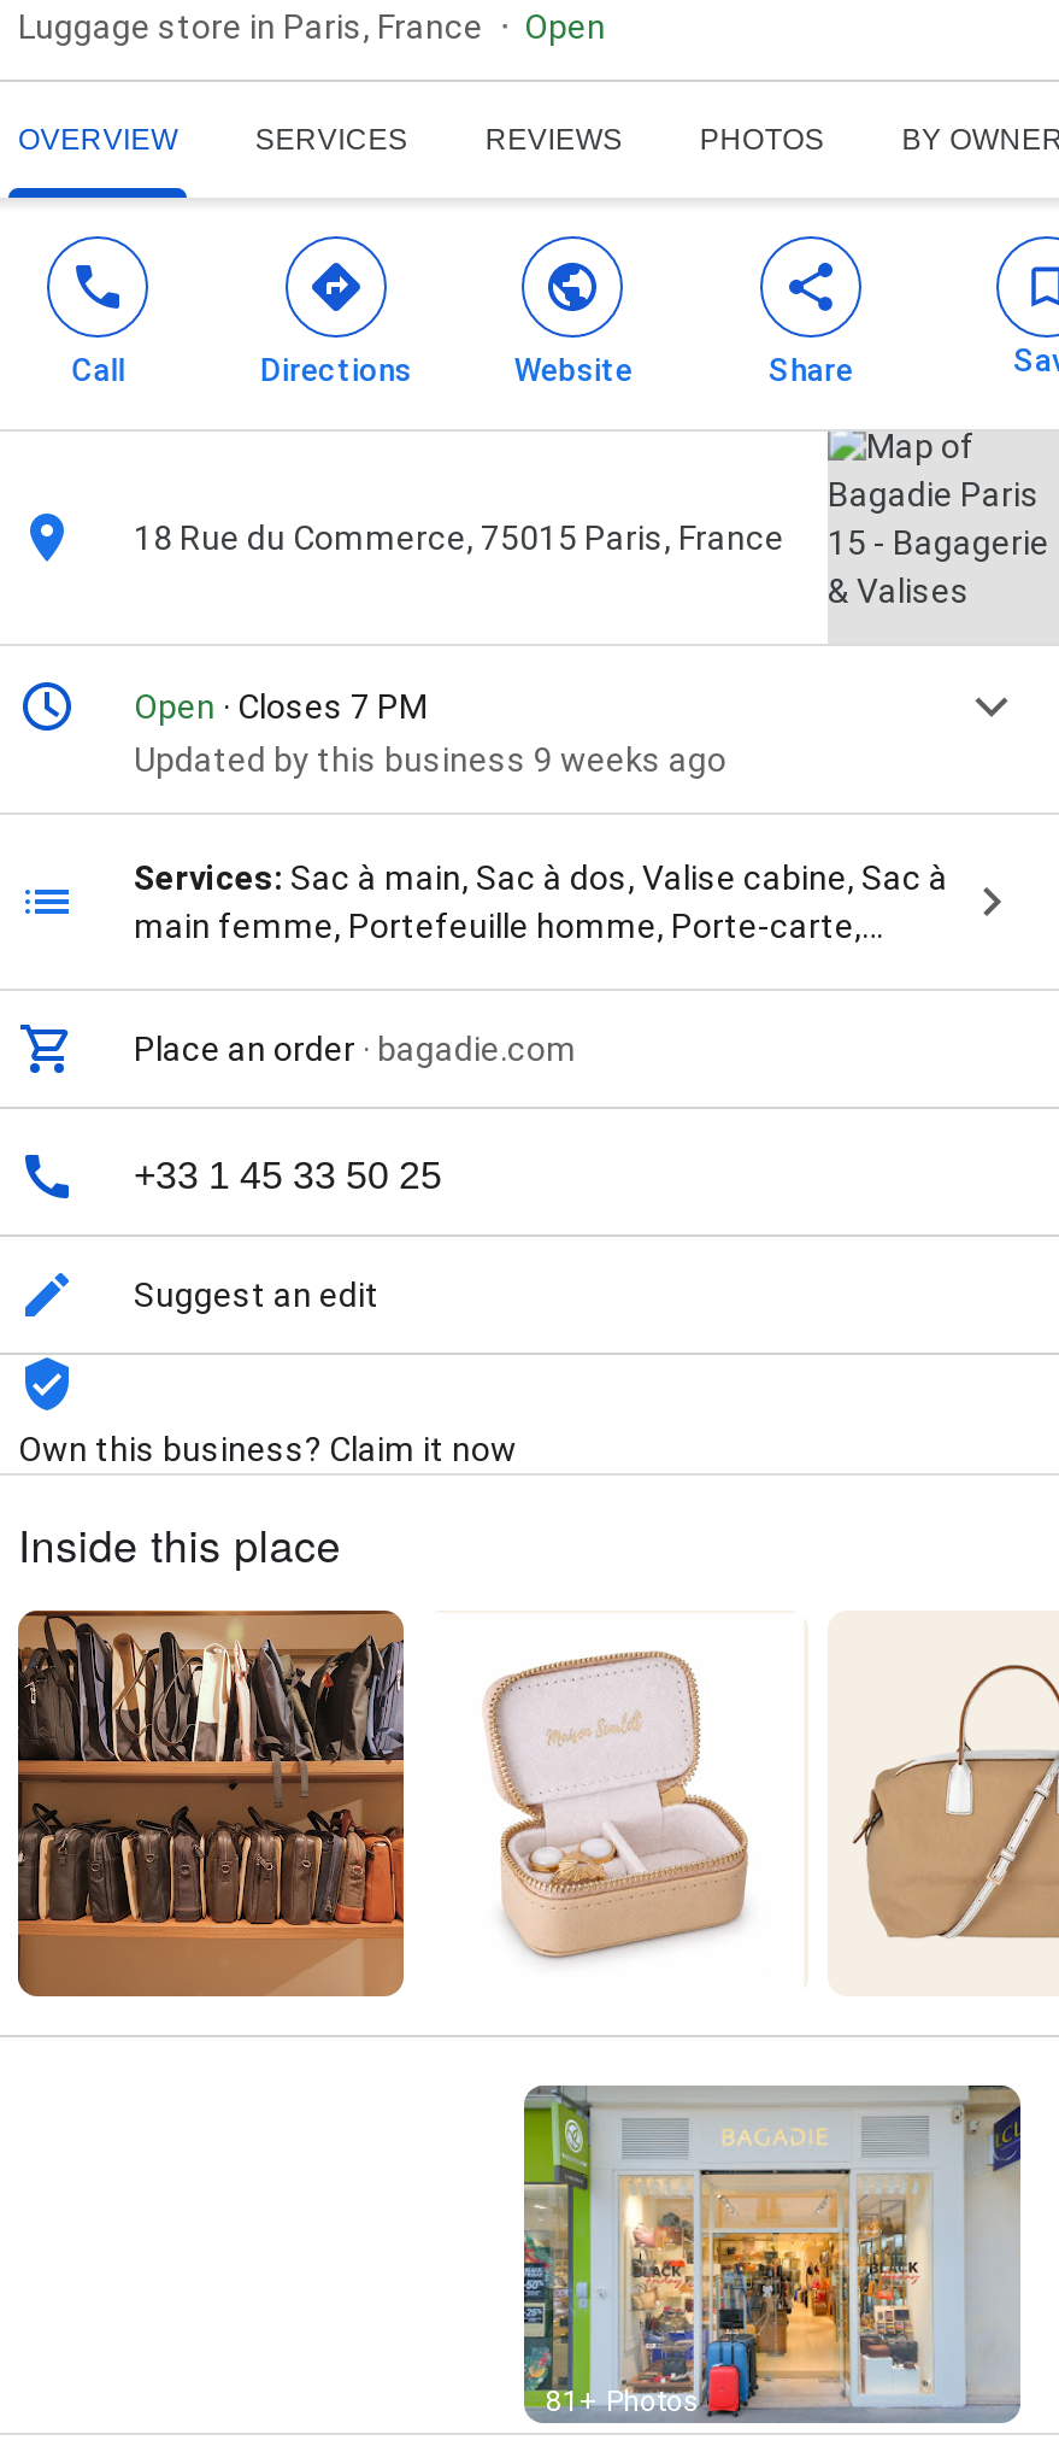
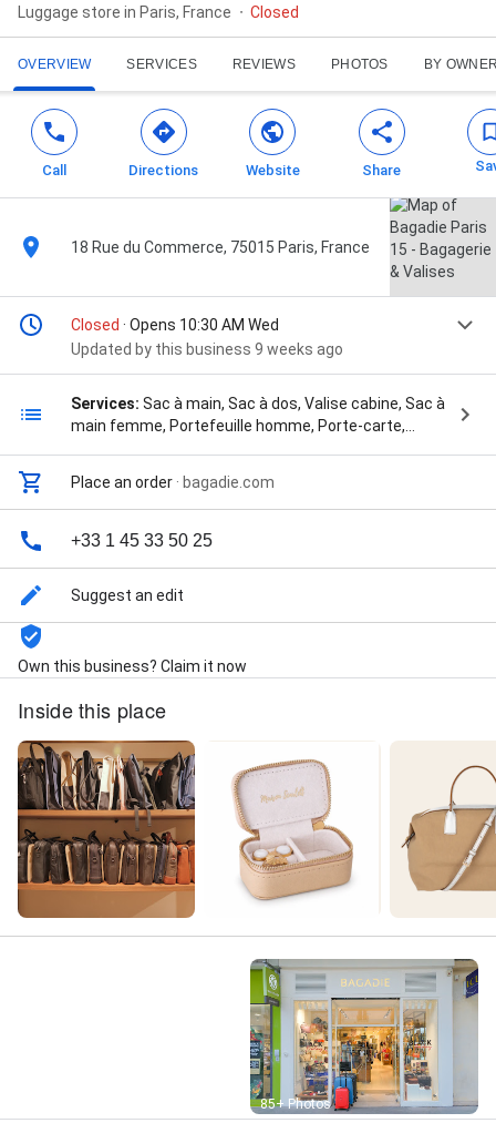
[524,8,606,46] Open -> [250,4,299,21] Closed
[134,688,428,726] Open · Closes 7 PM -> [71,316,279,334] Closed · Opens 10:30 AM Wed
[546,2385,700,2419] 81+ Photos -> [260,1097,331,1112] 85+ Photos

